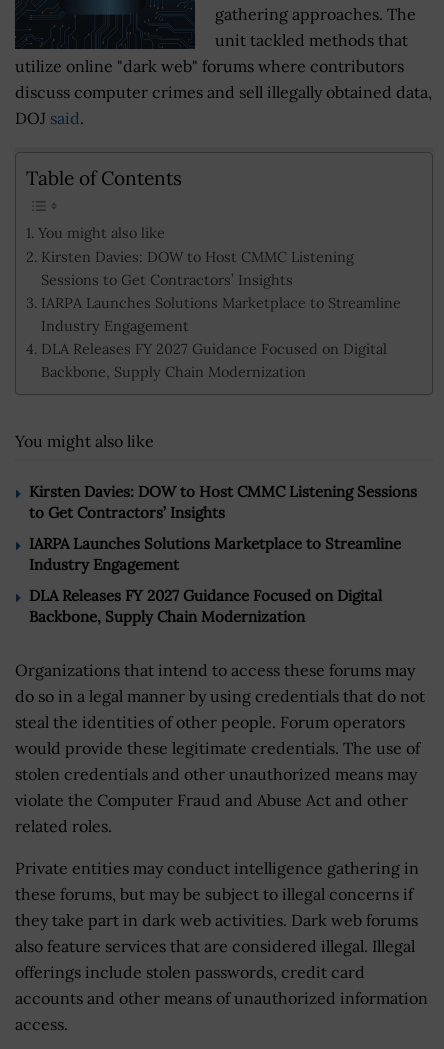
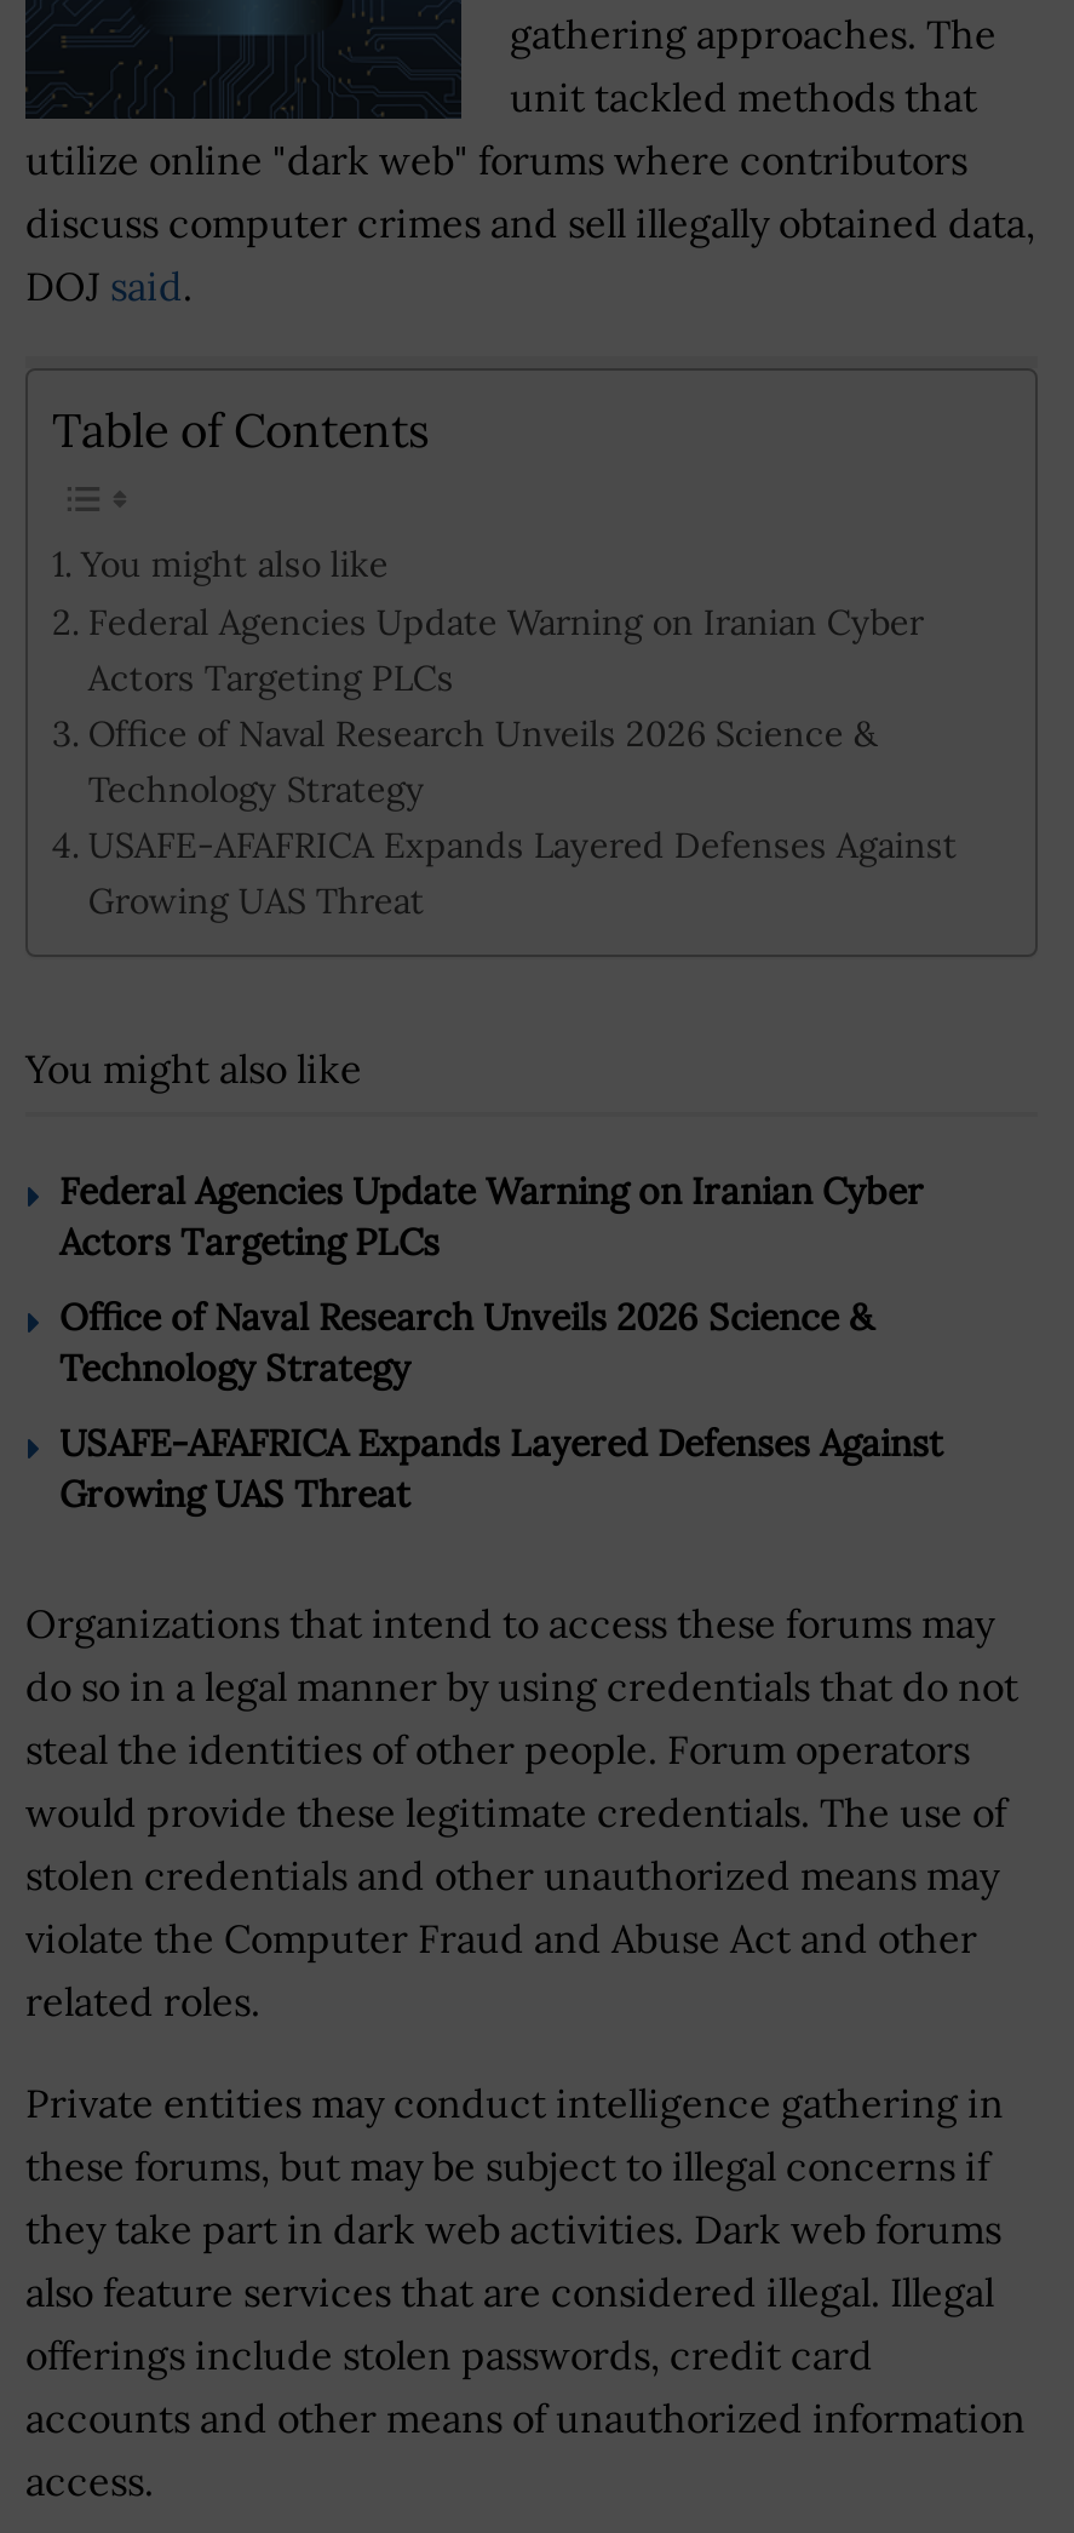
[41,247,401,381] Kirsten Davies: DOW to Host CMMC Listening | Sessions to Get Contractors’ Insights | IARPA Launches Solutions Marketplace to Streamline | Industry Engagement | DLA Releases FY 2027 Guidance Focused on Digital | Backbone, Supply Chain Modernization -> [88,599,958,924] Federal Agencies Update Warning on Iranian Cyber | Actors Targeting PLCs | Office of Naval Research Unveils 2026 Science & | Technology Strategy | USAFE-AFAFRICA Expands Layered Defenses Against | Growing UAS Threat
[29,482,417,522] Kirsten Davies: DOW to Host CMMC Listening Sessions | to Get Contractors’ Insights -> [59,1167,924,1264] Federal Agencies Update Warning on Iranian Cyber | Actors Targeting PLCs
[29,534,401,574] IARPA Launches Solutions Marketplace to Streamline | Industry Engagement -> [59,1293,873,1390] Office of Naval Research Unveils 2026 Science & | Technology Strategy
[29,586,382,626] DLA Releases FY 2027 Guidance Focused on Digital | Backbone, Supply Chain Modernization -> [59,1419,943,1516] USAFE-AFAFRICA Expands Layered Defenses Against | Growing UAS Threat

